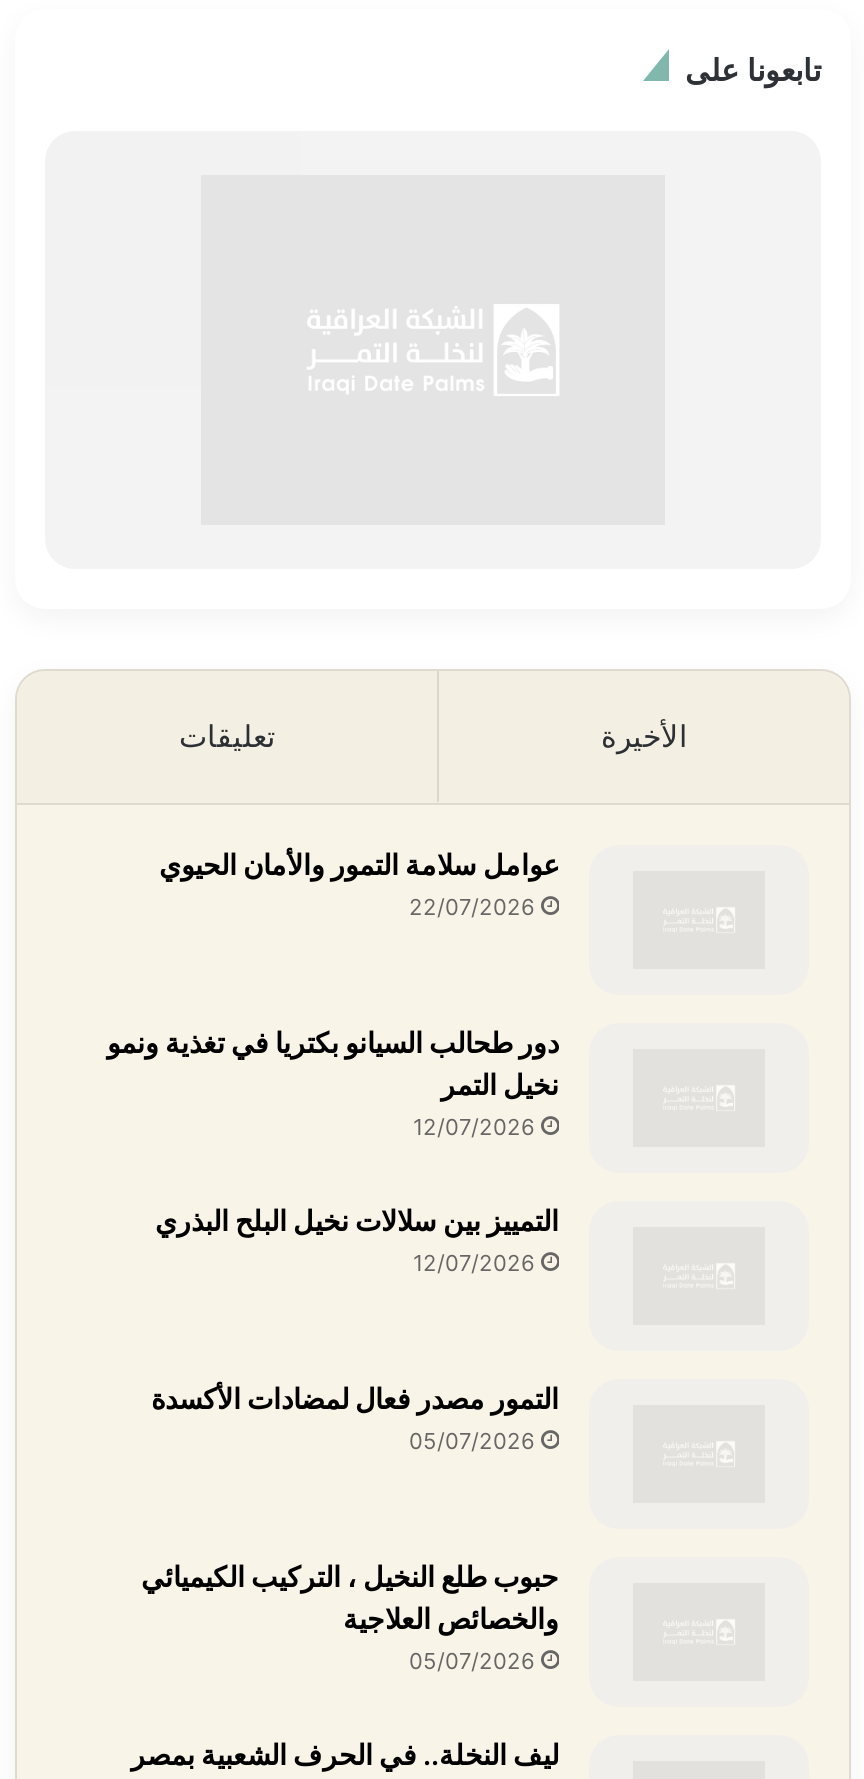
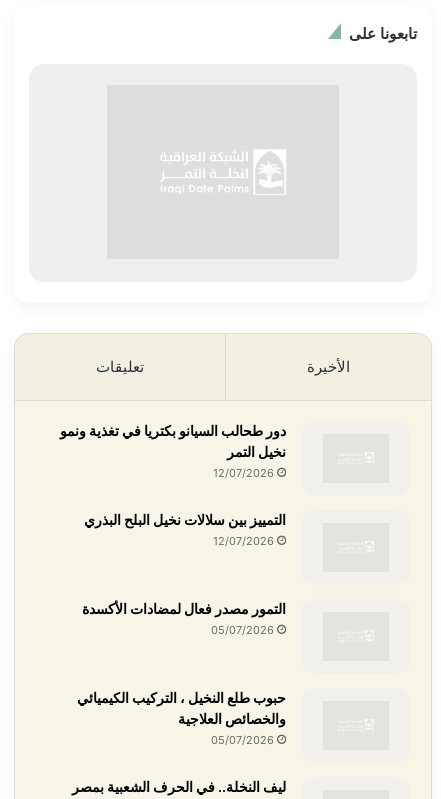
[159,848,559,922] عوامل سلامة التمور والأمان الحيوي | 22/07/2026 -> none

